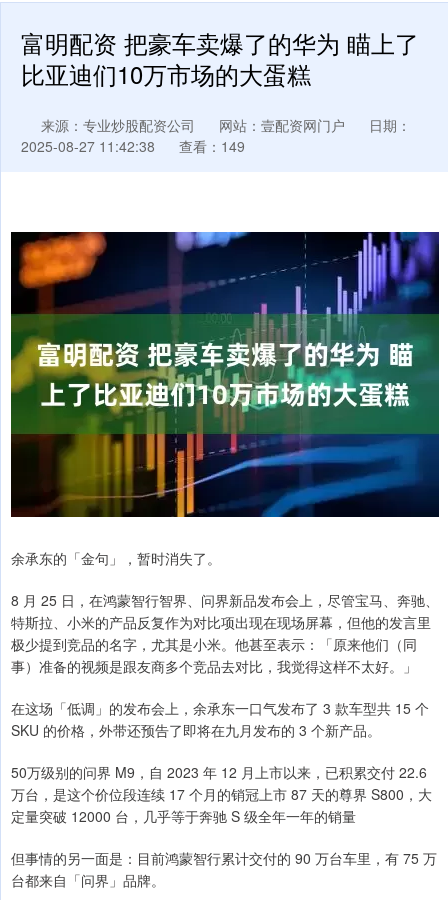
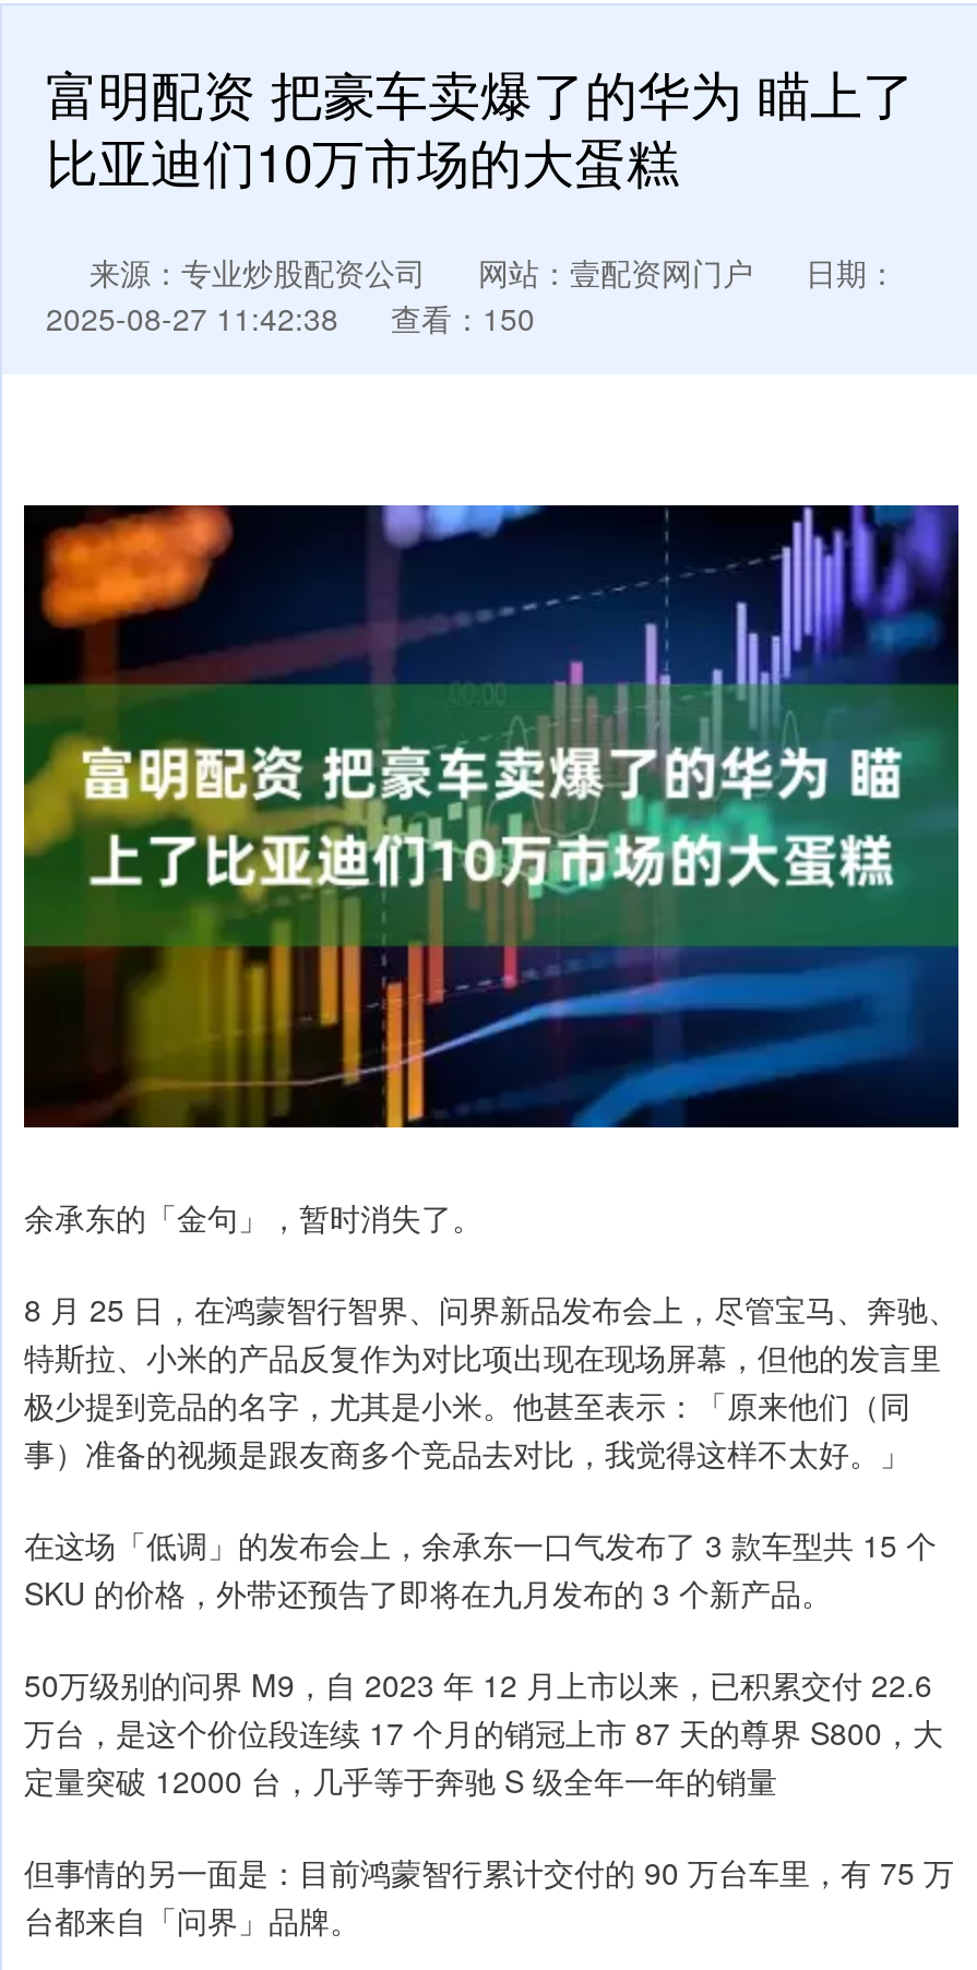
[21,136,245,156] 2025-08-27 11:42:38 查看：149 -> [46,296,535,339] 2025-08-27 11:42:38 查看：150

